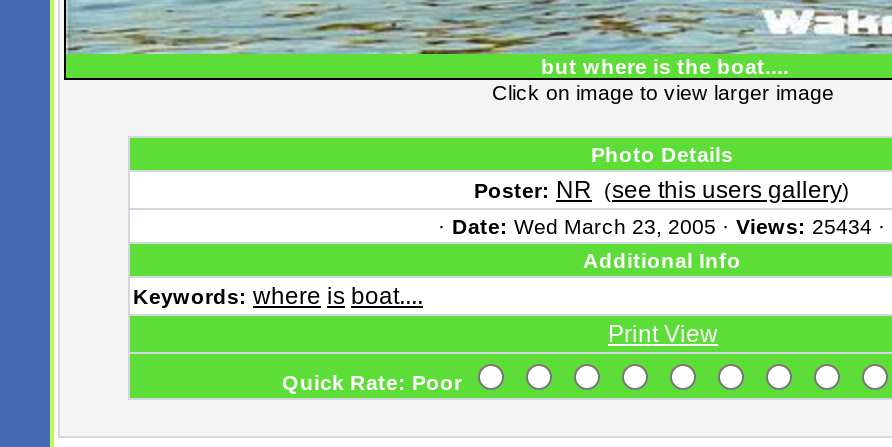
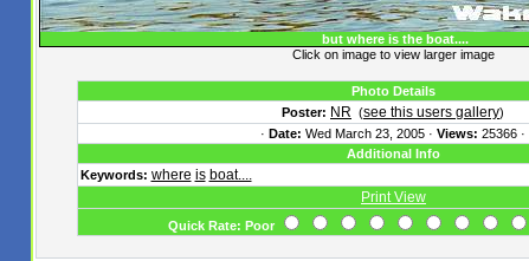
[438,214,886,238] · Date: Wed March 23, 2005 · Views: 25434 · -> [260,126,525,141] · Date: Wed March 23, 2005 · Views: 25366 ·

